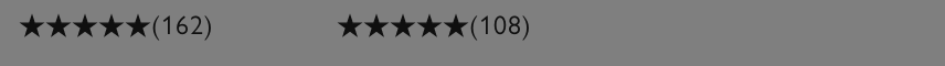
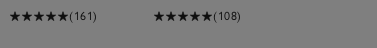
[151,11,214,41] (162) -> [69,9,97,23] (161)

